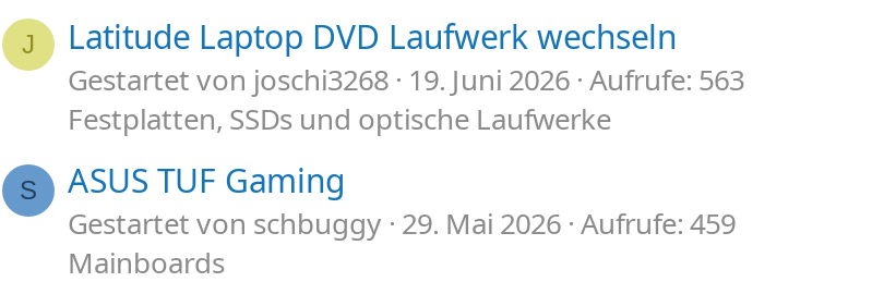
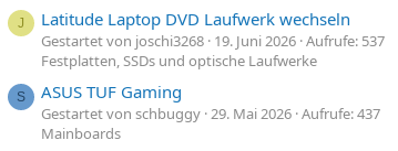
[68,59,744,98] Gestartet von joschi3268 19. Juni 2026 Aufrufe: 563 -> [41,30,385,50] Gestartet von joschi3268 19. Juni 2026 Aufrufe: 537
[68,203,736,243] Gestartet von schbuggy 29. Mai 2026 Aufrufe: 459 -> [41,103,380,123] Gestartet von schbuggy 29. Mai 2026 Aufrufe: 437

